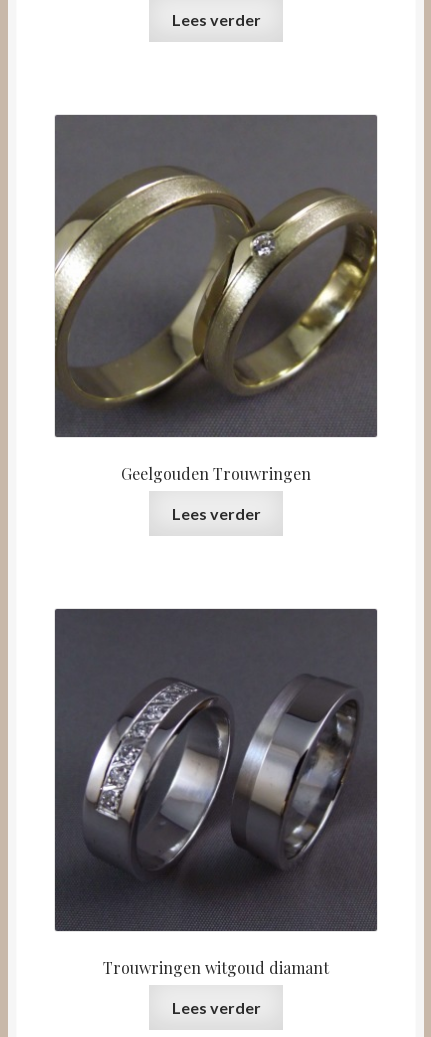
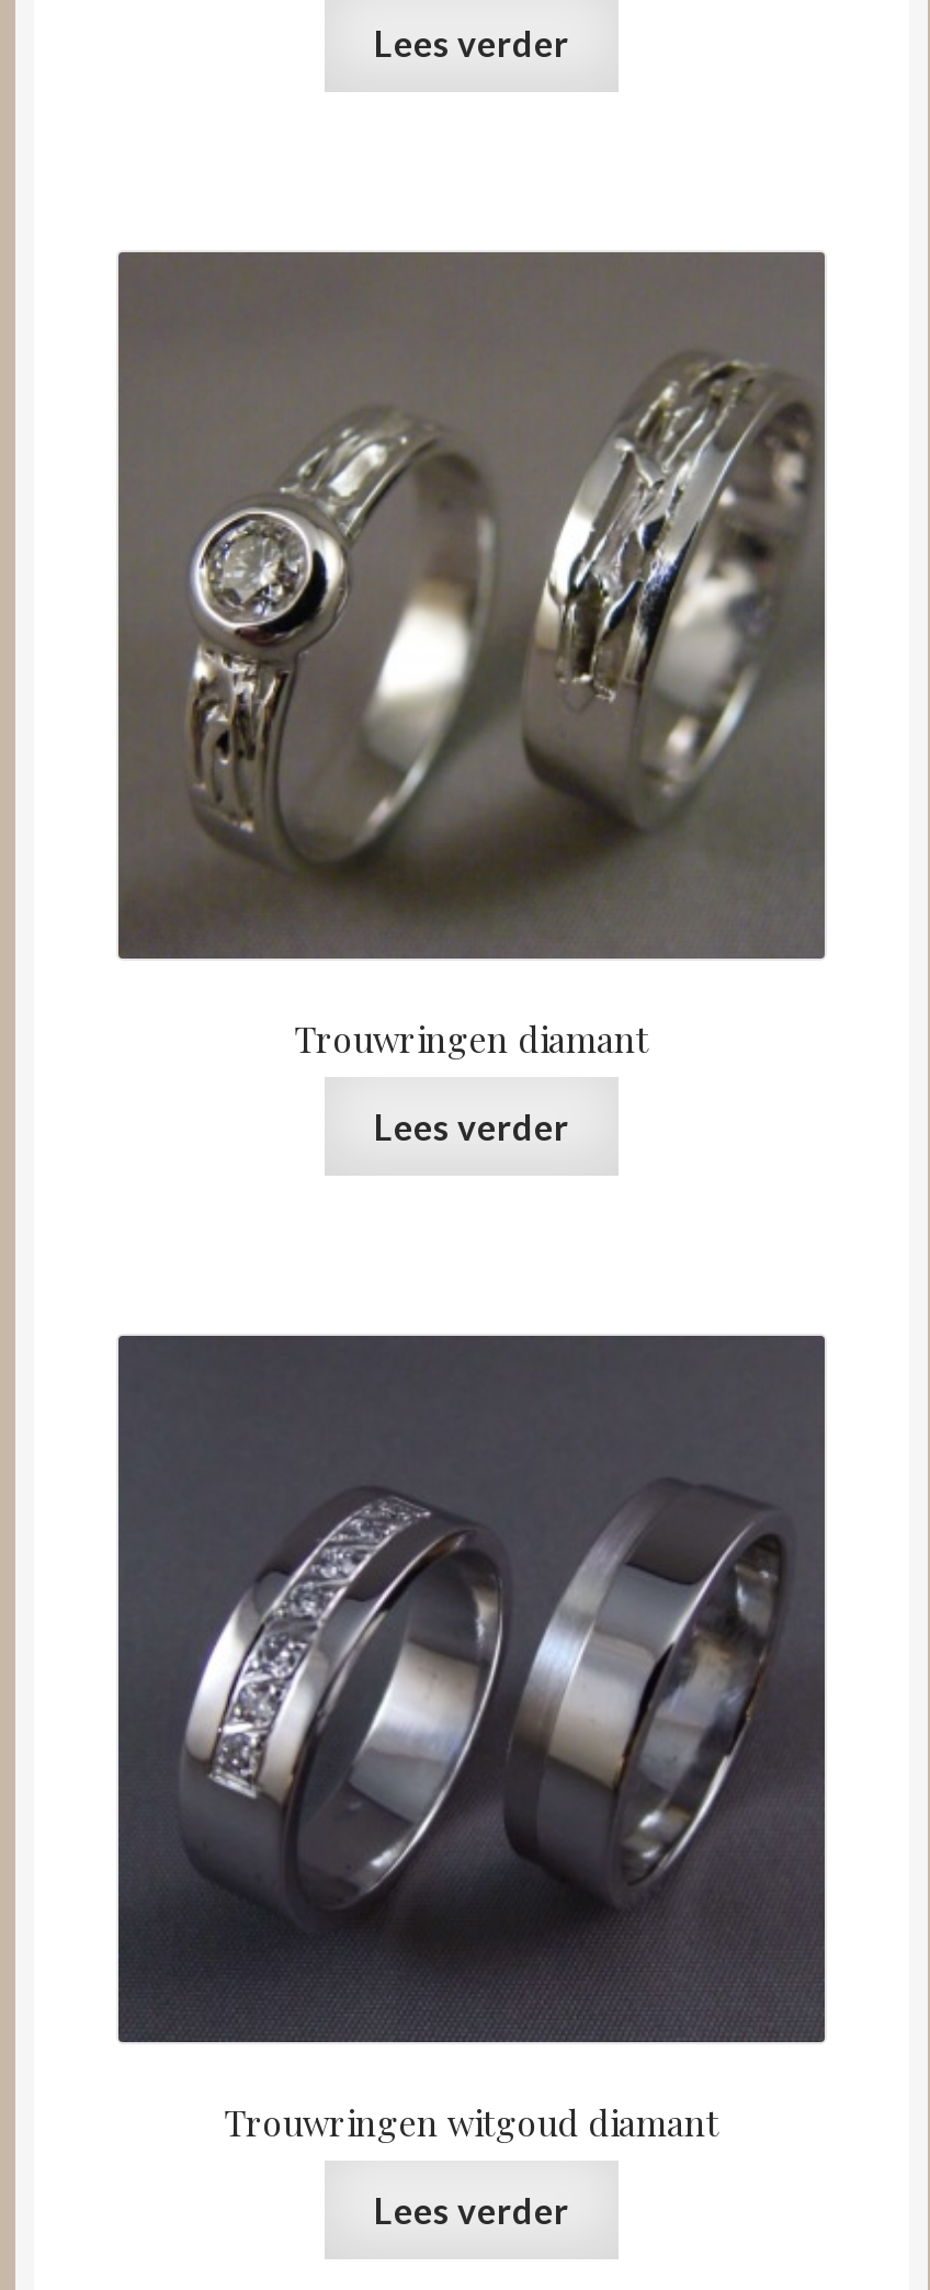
[55,166,377,484] [image] | Geelgouden Trouwringen -> [118,358,825,1061] [image] | Trouwringen diamant

